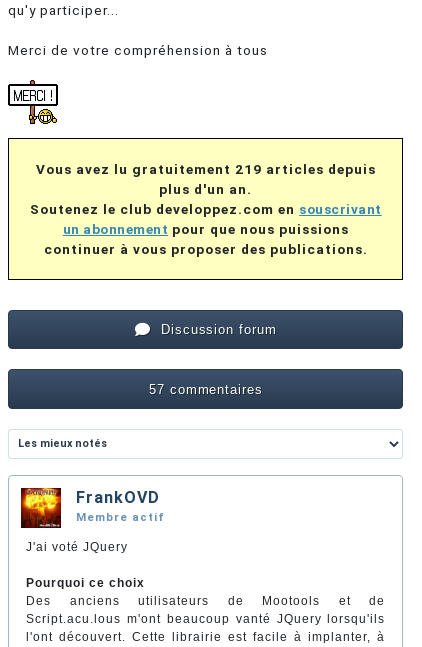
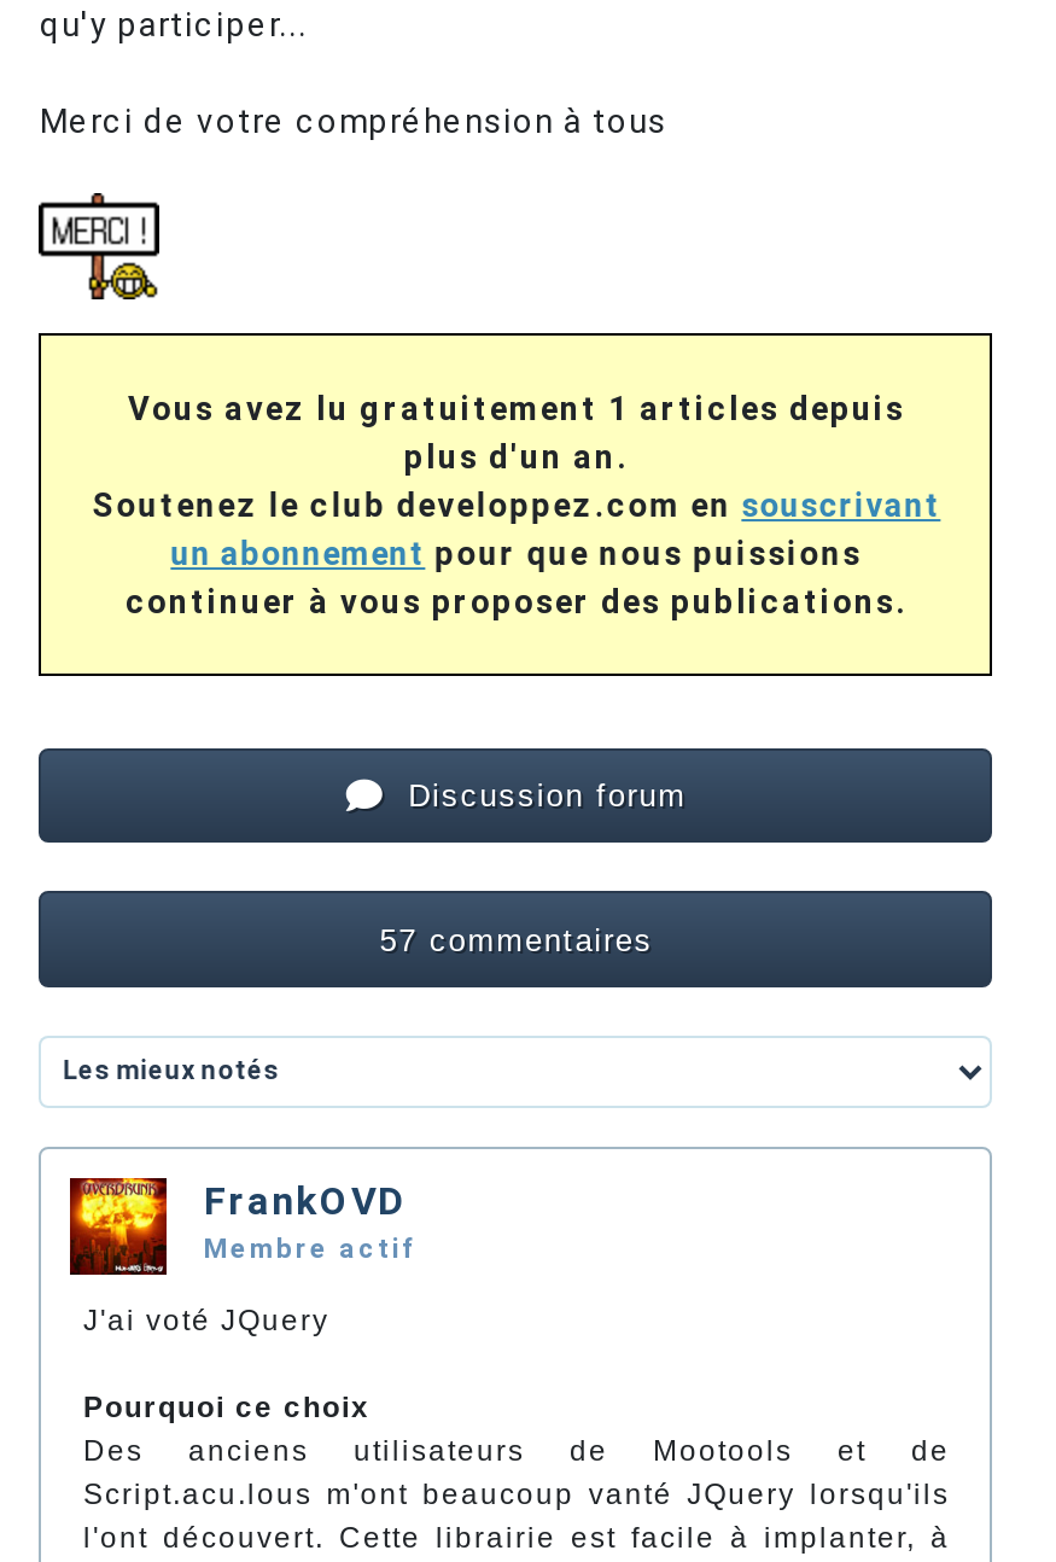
[36,161,376,177] Vous avez lu gratuitement 219 articles depuis -> [128,389,905,427] Vous avez lu gratuitement 1 articles depuis

